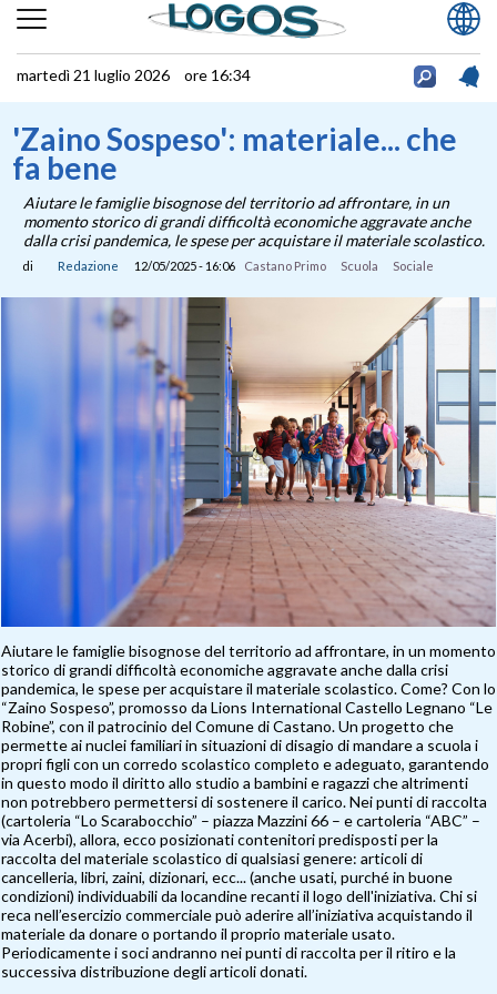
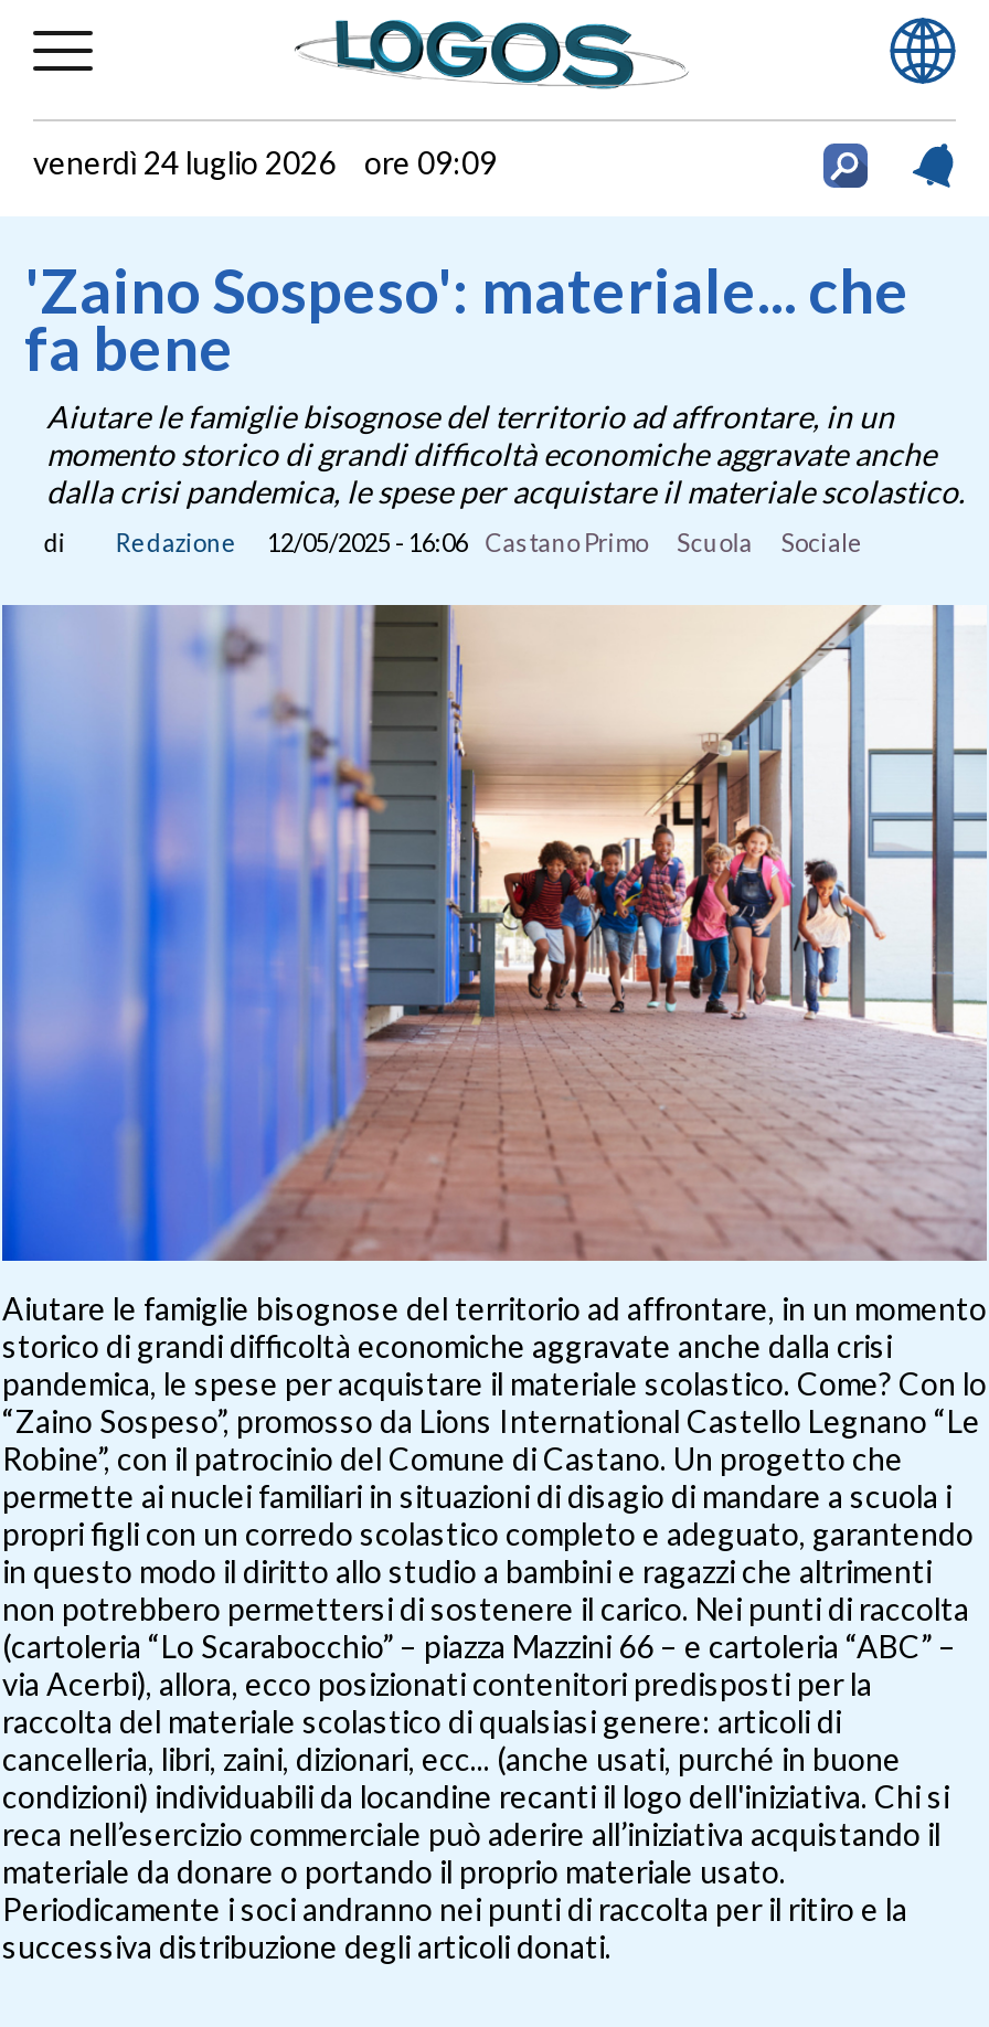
[17,65,251,84] martedì 21 luglio 2026 ore 16:34 -> [33,142,497,180] venerdì 24 luglio 2026 ore 09:09

